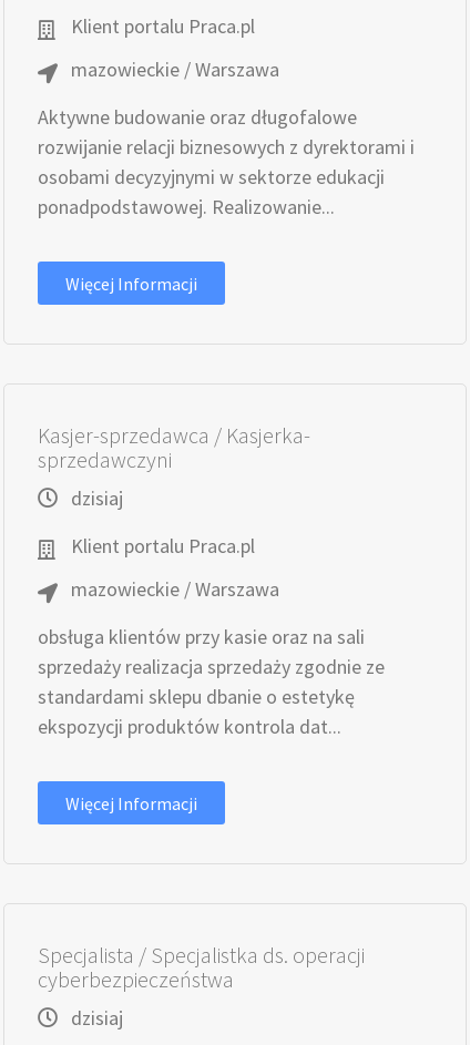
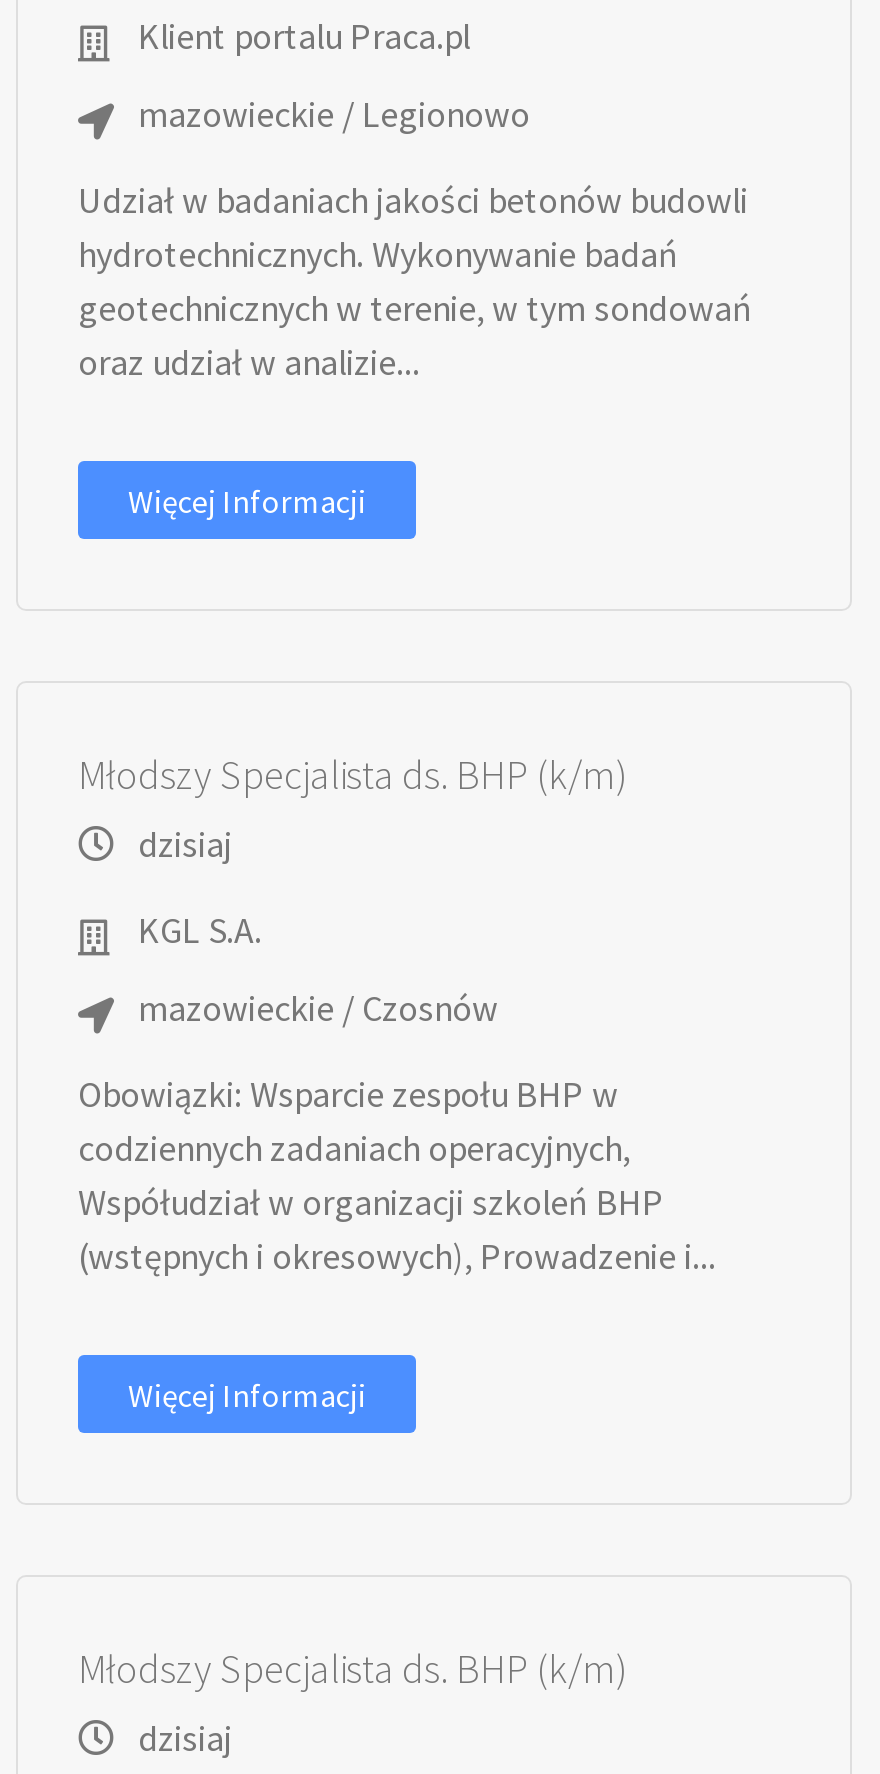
[71,57,279,82] mazowieckie / Warszawa -> [138,91,530,137] mazowieckie / Legionowo
[38,104,415,219] Aktywne budowanie oraz długofalowe | rozwijanie relacji biznesowych z dyrektorami i | osobami decyzyjnymi w sektorze edukacji | ponadpodstawowej. Realizowanie... -> [78,177,752,385] Udział w badaniach jakości betonów budowli | hydrotechnicznych. Wykonywanie badań | geotechnicznych w terenie, w tym sondowań | oraz udział w analizie...
[38,421,310,473] Kasjer-sprzedawca / Kasjerka- | sprzedawczyni -> [78,749,628,799] Młodszy Specjalista ds. BHP (k/m)
[71,533,255,559] Klient portalu Praca.pl -> [138,907,262,953] KGL S.A.
[71,576,279,602] mazowieckie / Warszawa -> [138,985,498,1031] mazowieckie / Czosnów
[38,624,385,739] obsługa klientów przy kasie oraz na sali | sprzedaży realizacja sprzedaży zgodnie ze | standardami sklepu dbanie o estetykę | ekspozycji produktów kontrola dat... -> [78,1071,716,1279] Obowiązki: Wsparcie zespołu BHP w | codziennych zadaniach operacyjnych, | Współudział w organizacji szkoleń BHP | (wstępnych i okresowych), Prowadzenie i...
[38,941,365,993] Specjalista / Specjalistka ds. operacji | cyberbezpieczeństwa -> [78,1643,628,1693] Młodszy Specjalista ds. BHP (k/m)

